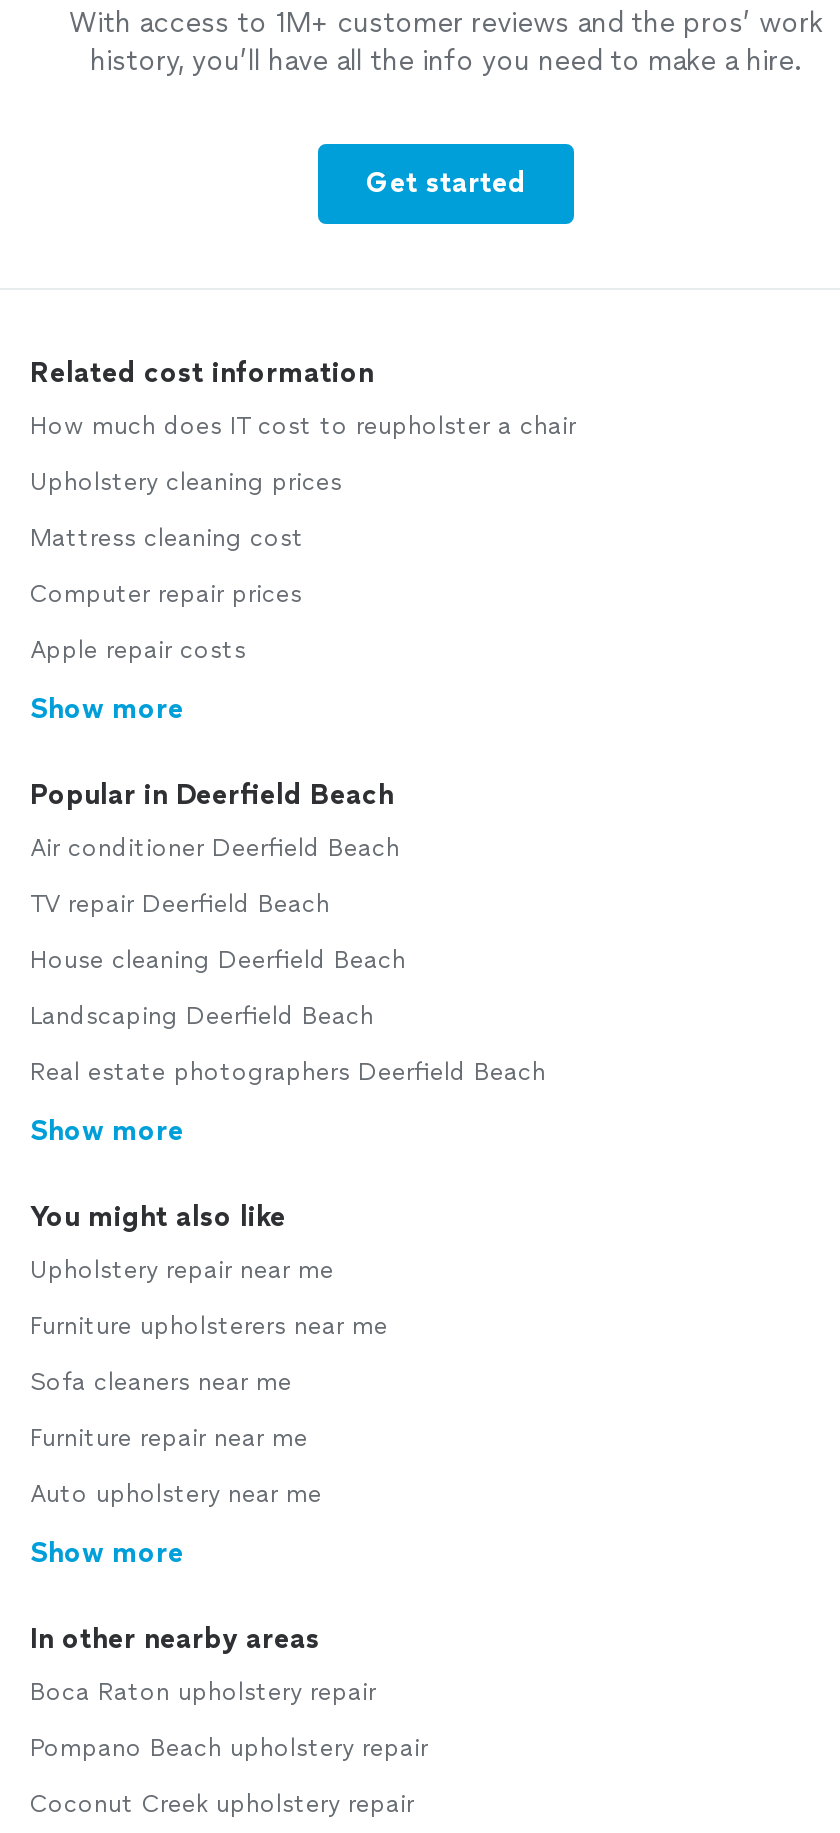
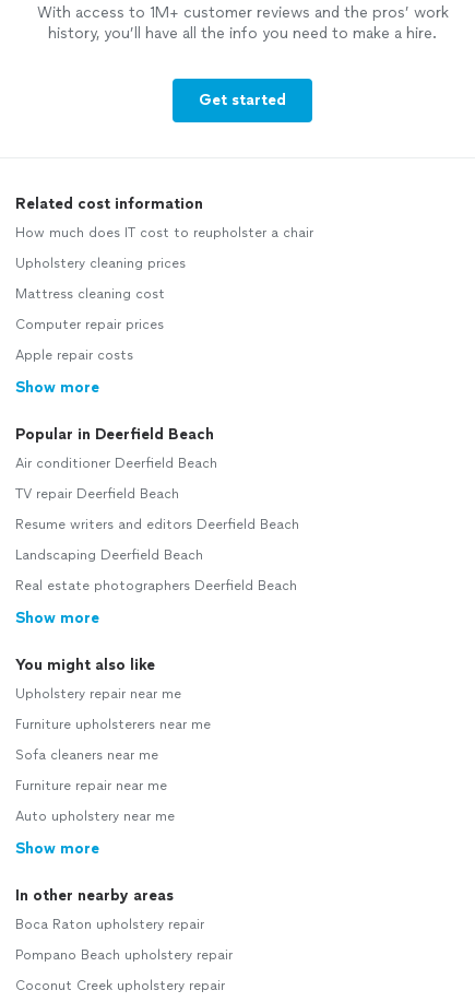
[30,946,406,974] House cleaning Deerfield Beach -> [15,517,299,532] Resume writers and editors Deerfield Beach

